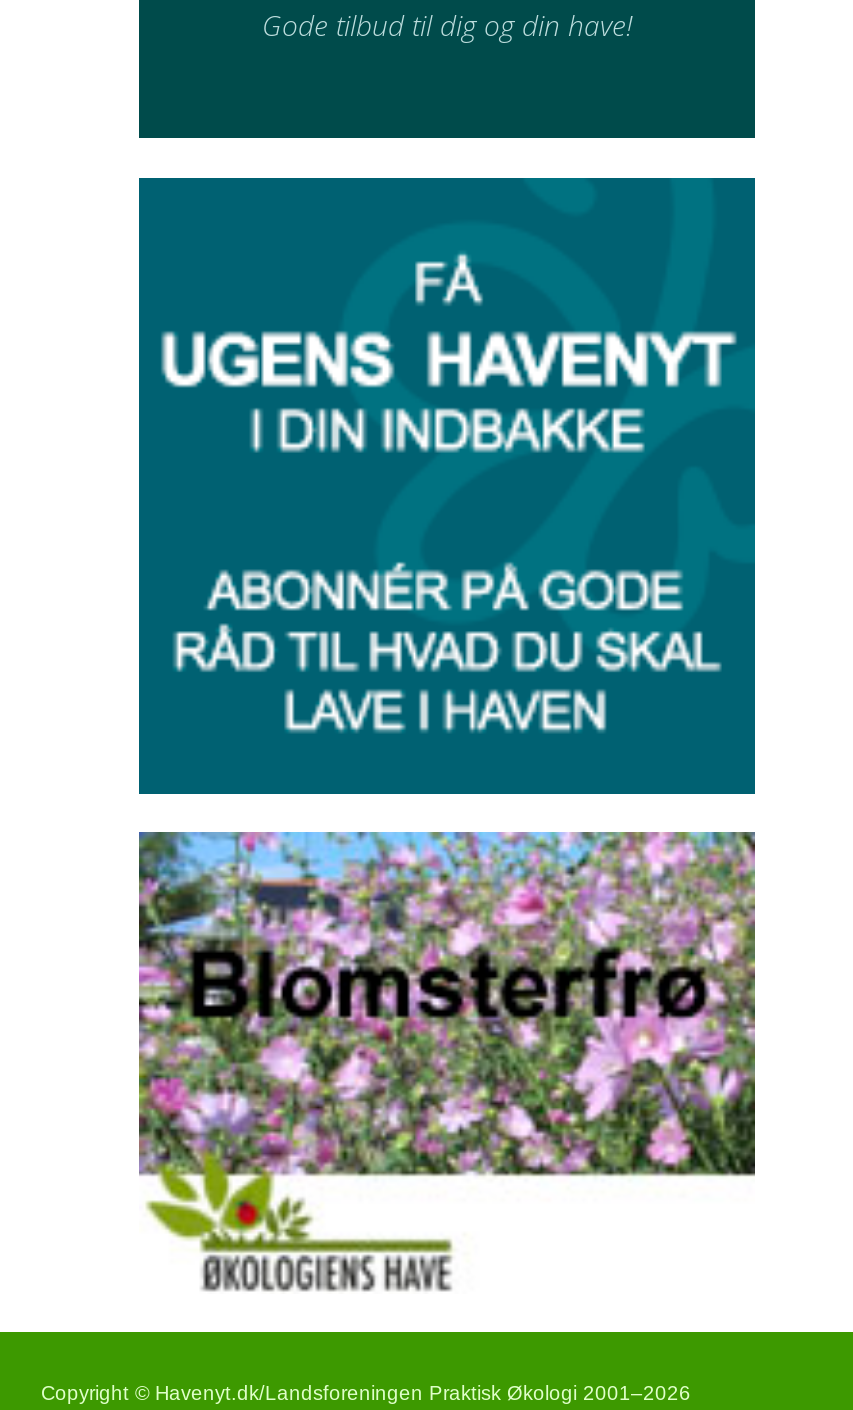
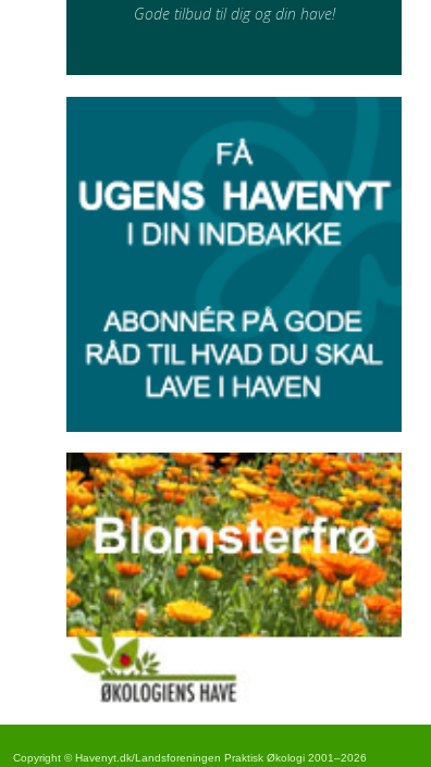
[137,830,757,1178] [image] -> [65,451,403,640] [image]

